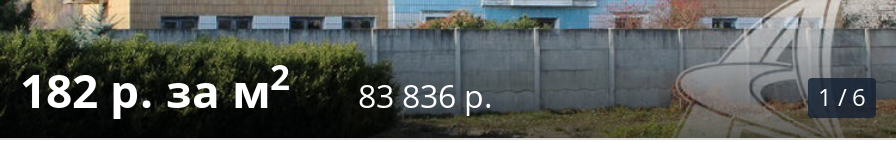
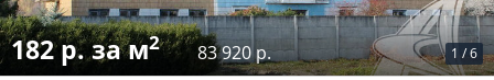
[20,55,492,122] 182 р. за м2 83 836 р. -> [11,30,271,67] 182 р. за м2 83 920 р.

